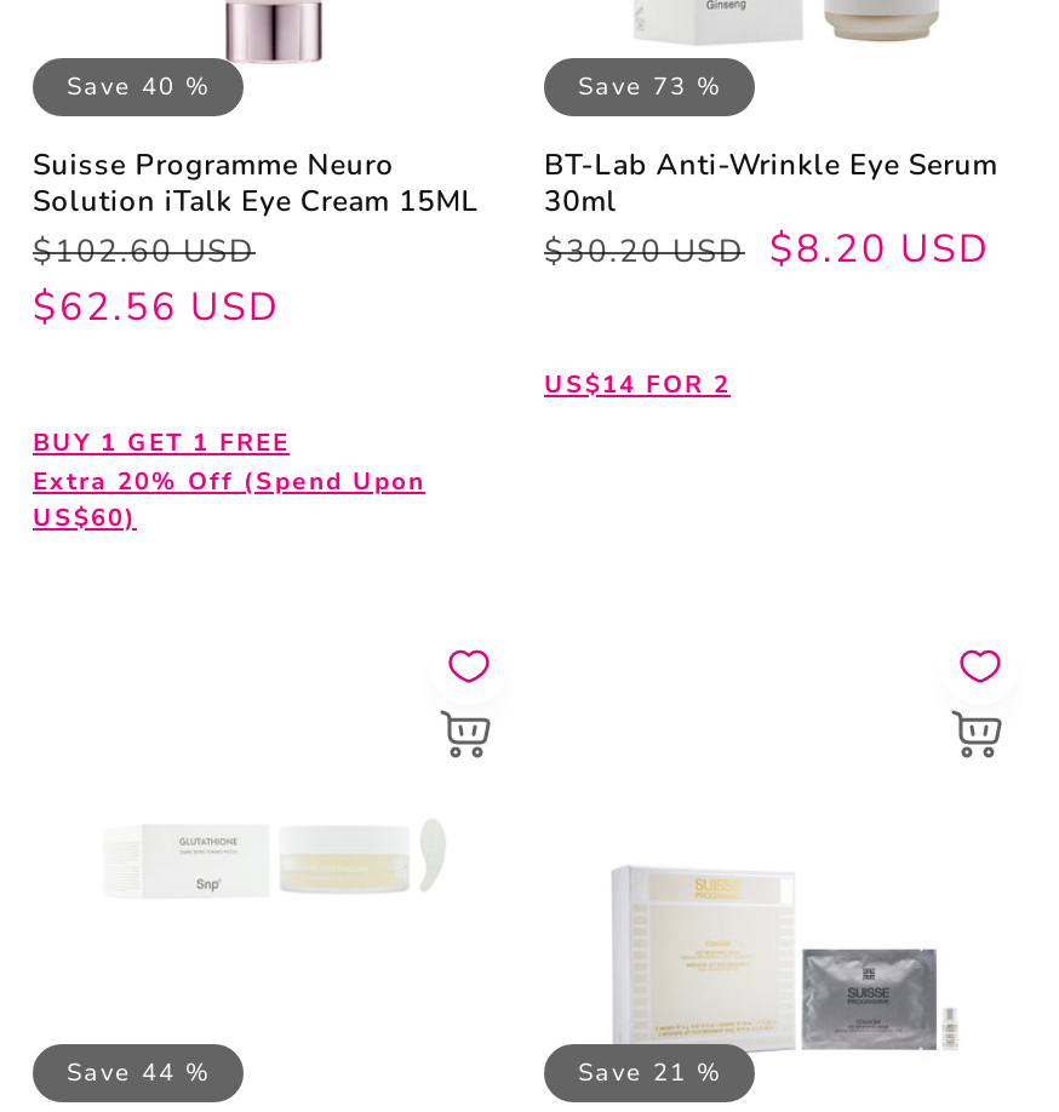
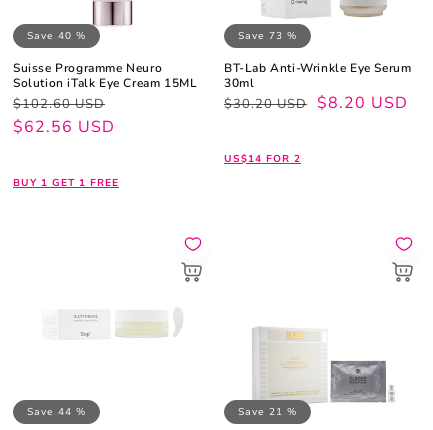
[33,465,425,535] Extra 20% Off (Spend Upon | US$60) -> none

